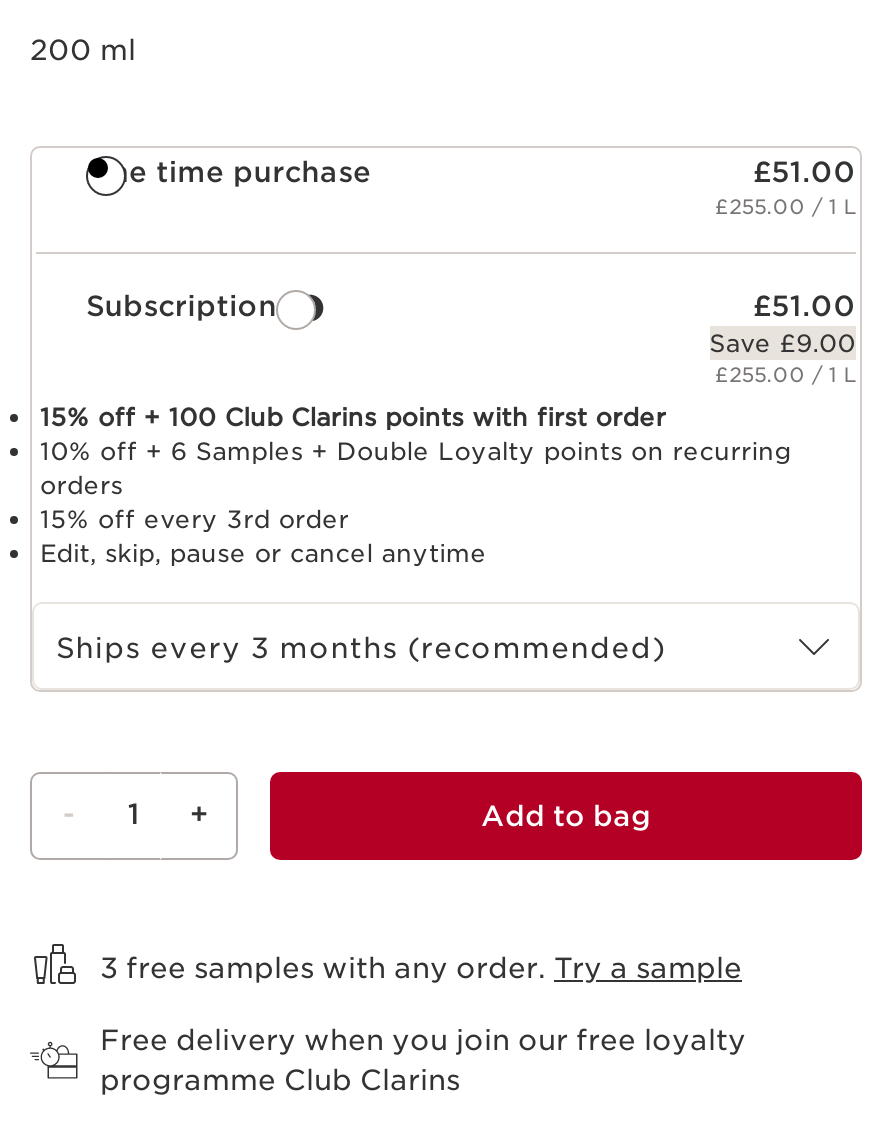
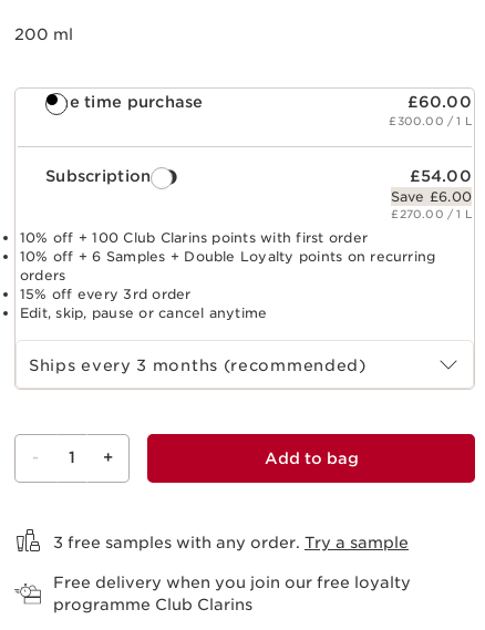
[753,155,856,187] £51.00 -> [408,92,472,110] £60.00
[715,193,856,217] £255.00 / 1 L -> [389,113,472,127] £300.00 / 1 L
[753,289,856,321] £51.00 -> [410,167,472,184] £54.00
[709,327,856,357] Save £9.00 -> [390,188,472,204] Save £6.00
[715,361,856,385] £255.00 / 1 L -> [391,206,472,220] £270.00 / 1 L
[40,401,666,431] 15% off + 100 Club Clarins points with first order -> [20,229,368,245] 10% off + 100 Club Clarins points with first order

